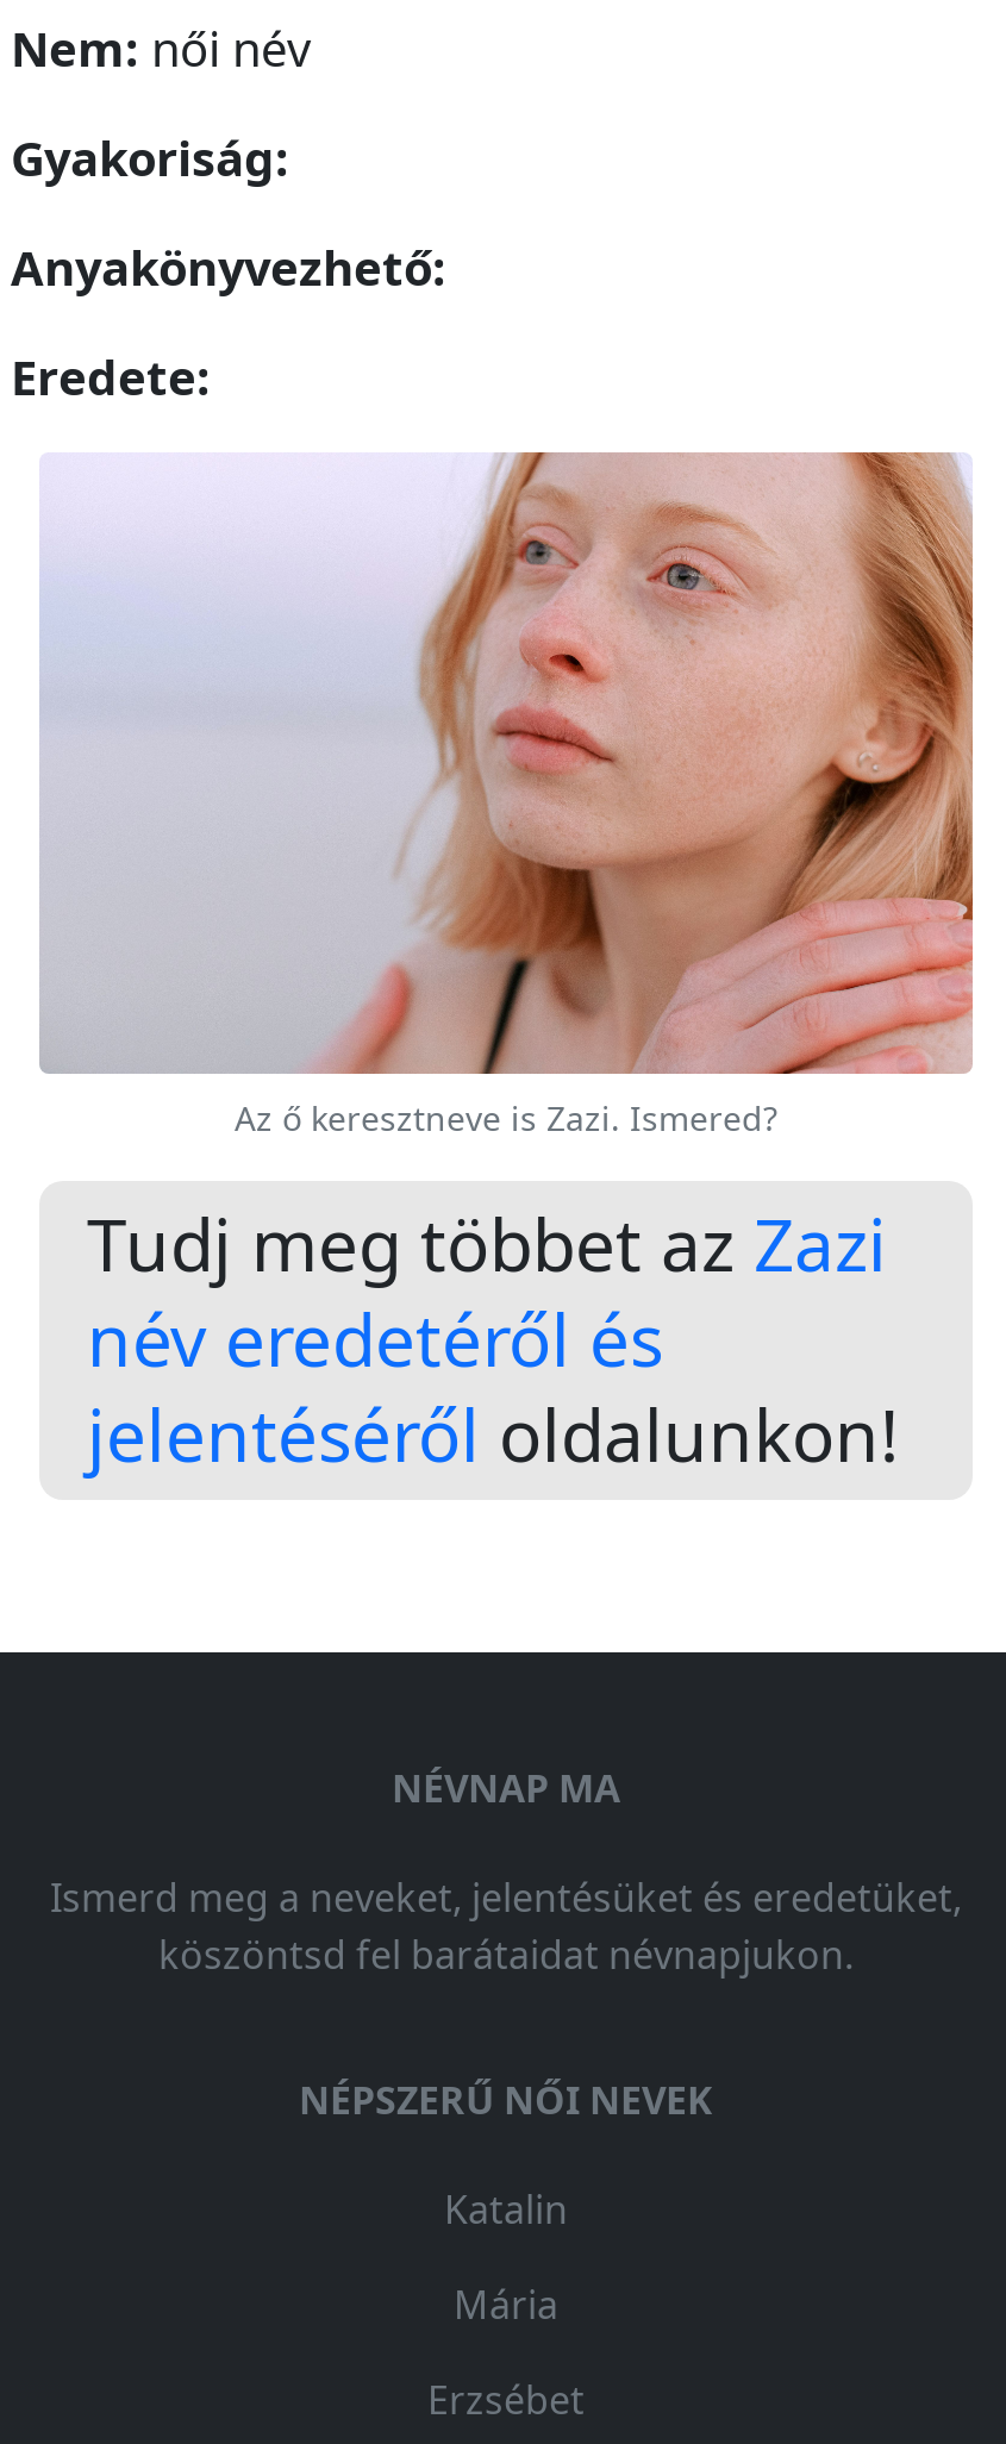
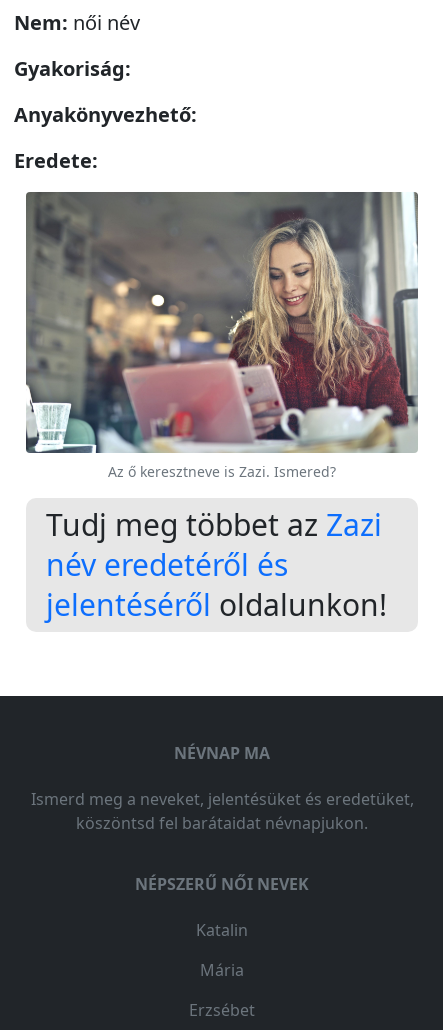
[39,450,975,1076] [image] -> [25,191,419,454] [image]

